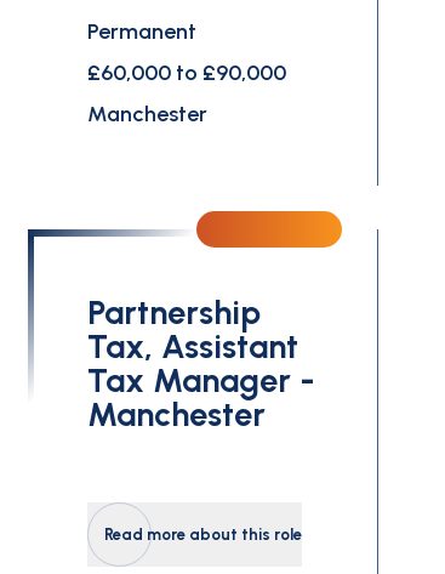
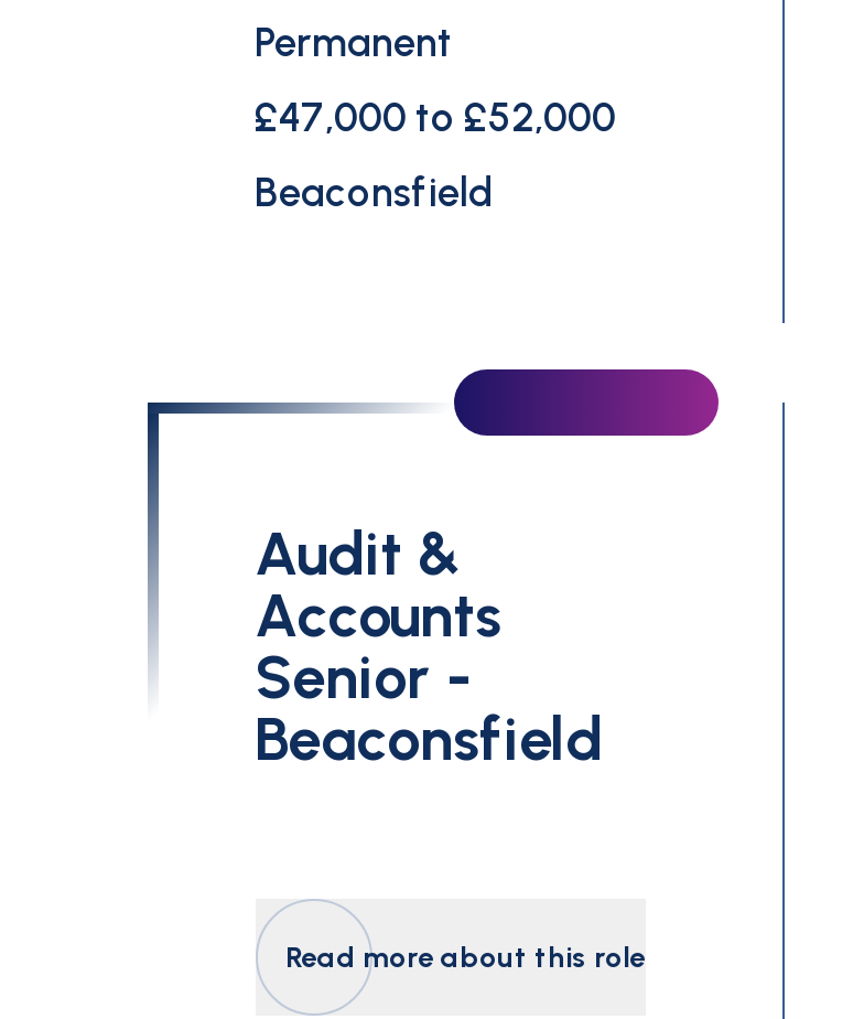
[87,60,286,86] £60,000 to £90,000 -> [255,92,616,140] £47,000 to £52,000
[87,101,207,128] Manchester -> [255,167,495,215] Beaconsfield
[87,210,343,435] [image] | Partnership | Tax, Assistant | Tax Manager - | Manchester -> [255,367,721,774] [image] | Audit & | Accounts | Senior - | Beaconsfield

